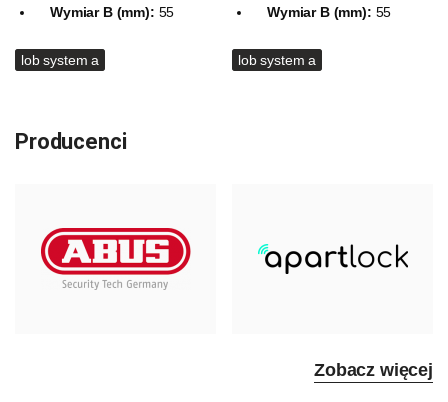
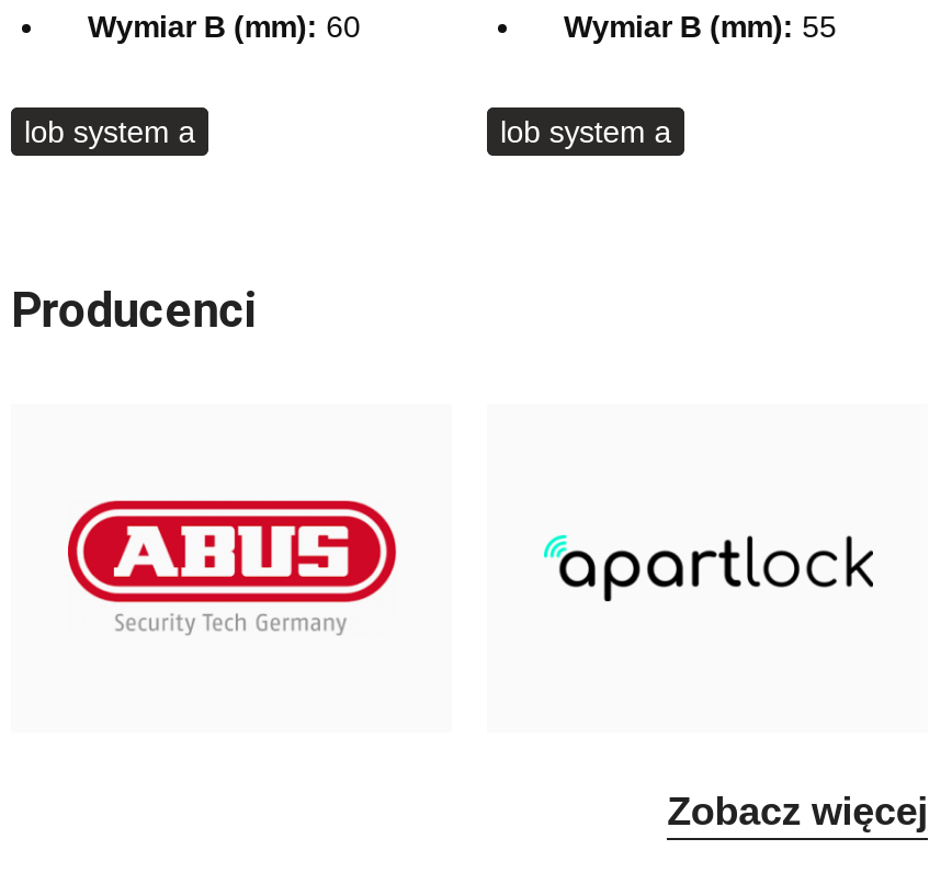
[50,4,174,20] Wymiar B (mm): 55 -> [88,9,360,45] Wymiar B (mm): 60

